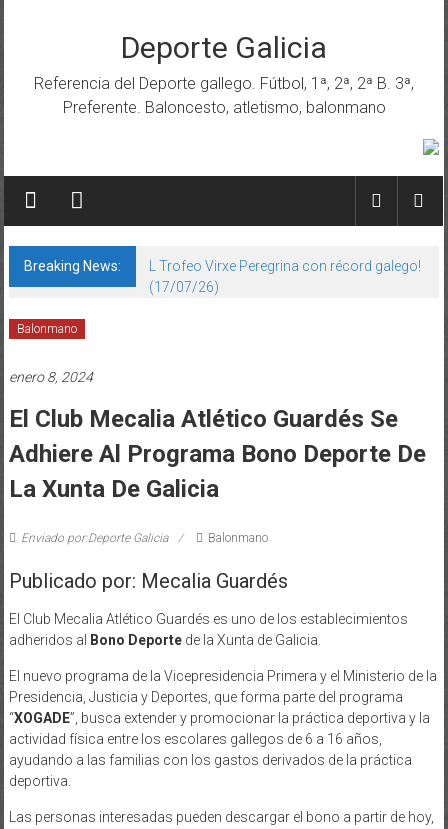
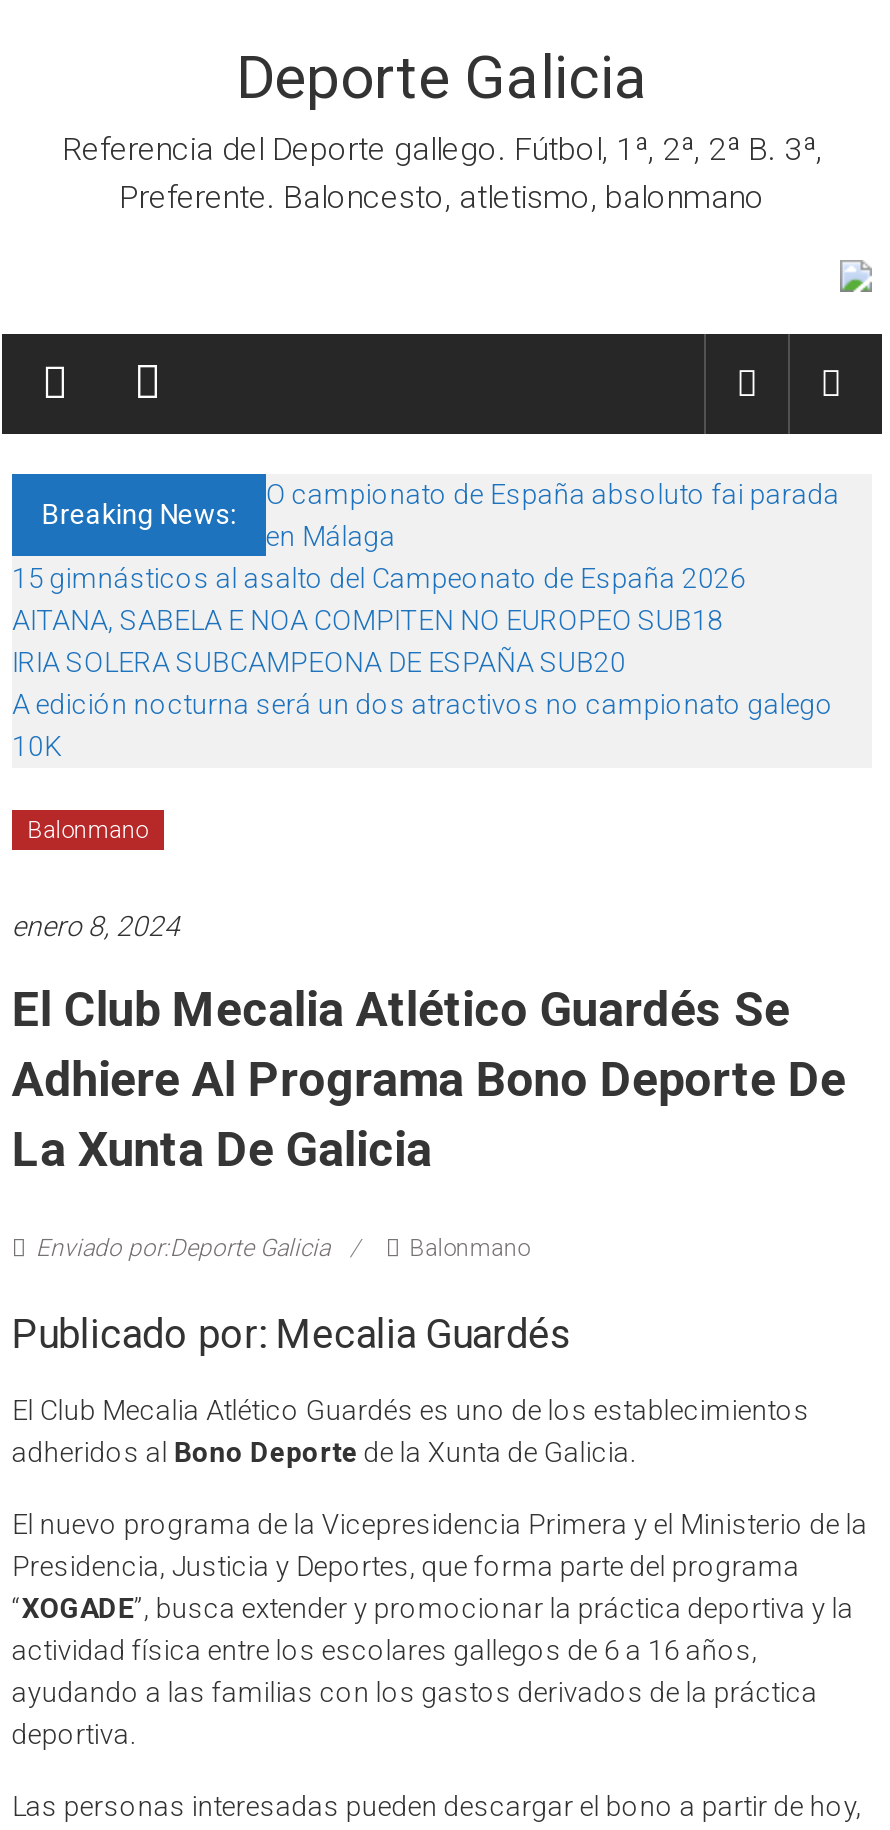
[149,258,421,295] L Trofeo Virxe Peregrina con récord galego! | (17/07/26) -> [12,479,840,763] O campionato de España absoluto fai parada | en Málaga | 15 gimnásticos al asalto del Campeonato de España 2026 | AITANA, SABELA E NOA COMPITEN NO EUROPEO SUB18 | IRIA SOLERA SUBCAMPEONA DE ESPAÑA SUB20 | A edición nocturna será un dos atractivos no campionato galego | 10K

